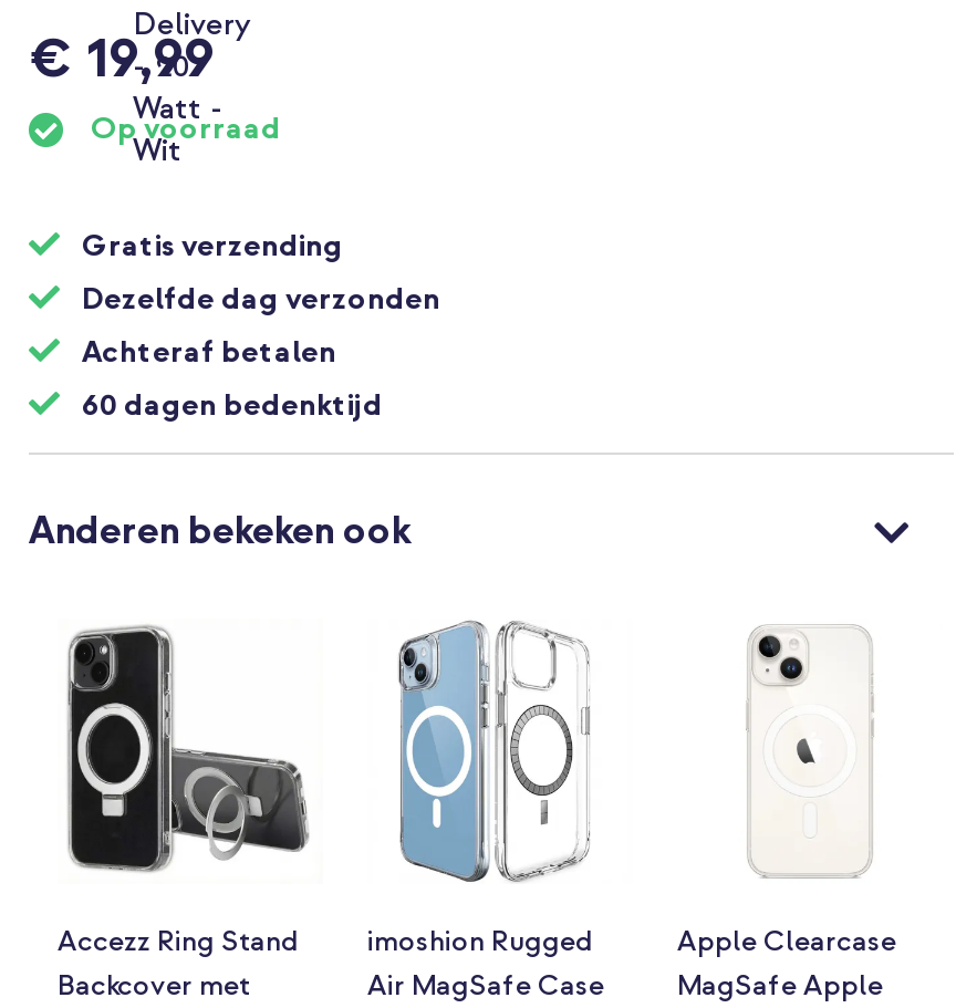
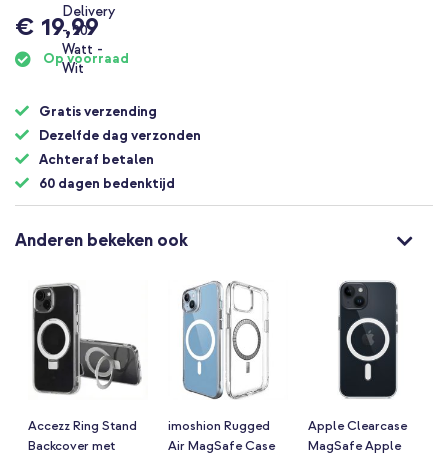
[746,623,874,877] [image] -> [338,281,398,398] [image]

